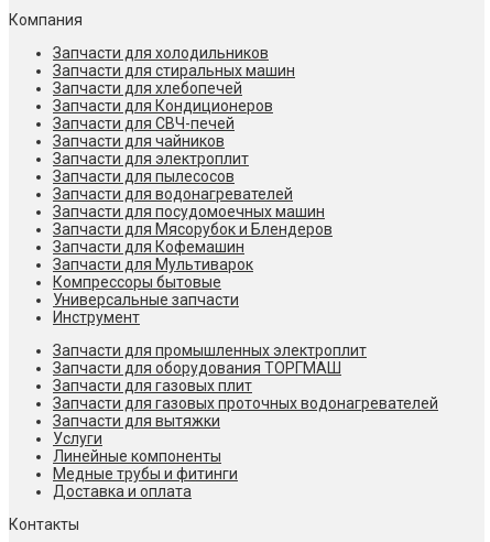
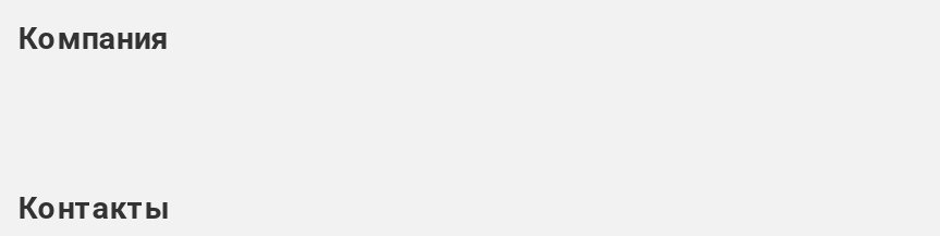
[53,44,438,500] Запчасти для холодильников | Запчасти для стиральных машин | Запчасти для хлебопечей | Запчасти для Кондиционеров | Запчасти для СВЧ-печей | Запчасти для чайников | Запчасти для электроплит | Запчасти для пылесосов | Запчасти для водонагревателей | Запчасти для посудомоечных машин | Запчасти для Мясорубок и Блендеров | Запчасти для Кофемашин | Запчасти для Мультиварок | Компрессоры бытовые | Универсальные запчасти | Инструмент | Запчасти для промышленных электроплит | Запчасти для оборудования ТОРГМАШ | Запчасти для газовых плит | Запчасти для газовых проточных водонагревателей | Запчасти для вытяжки | Услуги | Линейные компоненты | Медные трубы и фитинги | Доставка и оплата -> none

